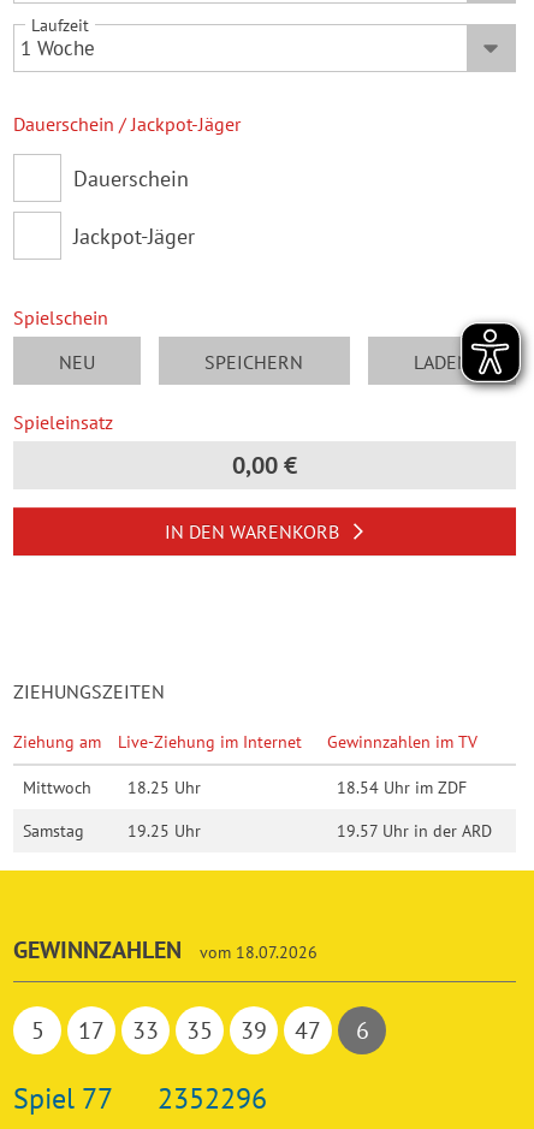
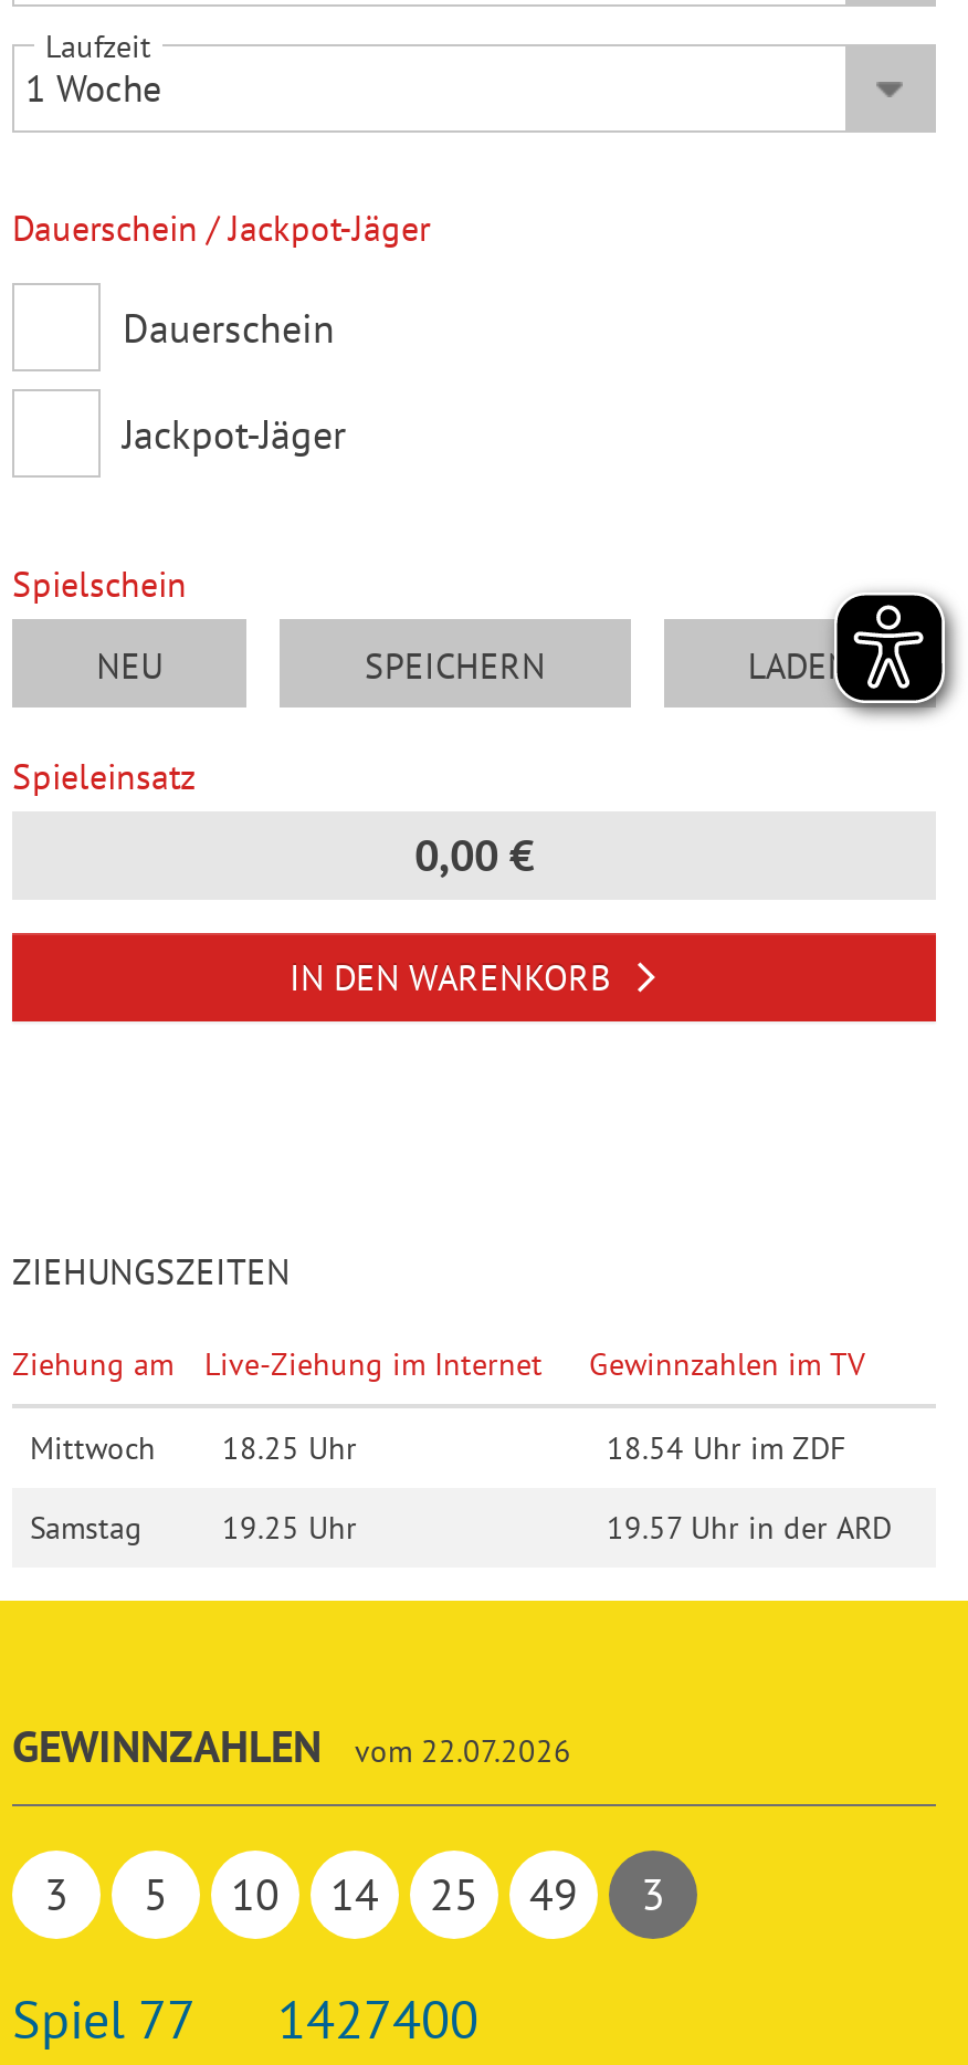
[13,935,318,966] GEWINNZAHLEN vom 18.07.2026 -> [12,1719,571,1924] GEWINNZAHLEN vom 22.07.2026 | 3
[78,1015,369,1046] 17 | 33 | 35 | 39 | 47 | 6 -> [231,1867,665,1924] 10 | 14 | 25 | 49 | 3
[13,1080,267,1117] Spiel 77 2352296 -> [12,1986,478,2055] Spiel 77 1427400

